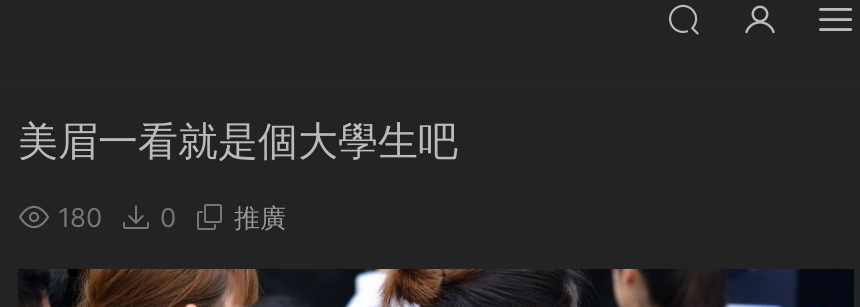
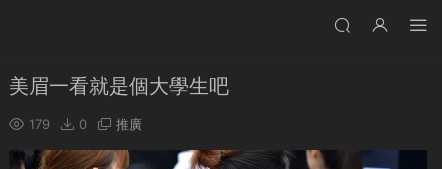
[50,201,286,233] 180 0 推廣 -> [25,116,142,132] 179 0 推廣

